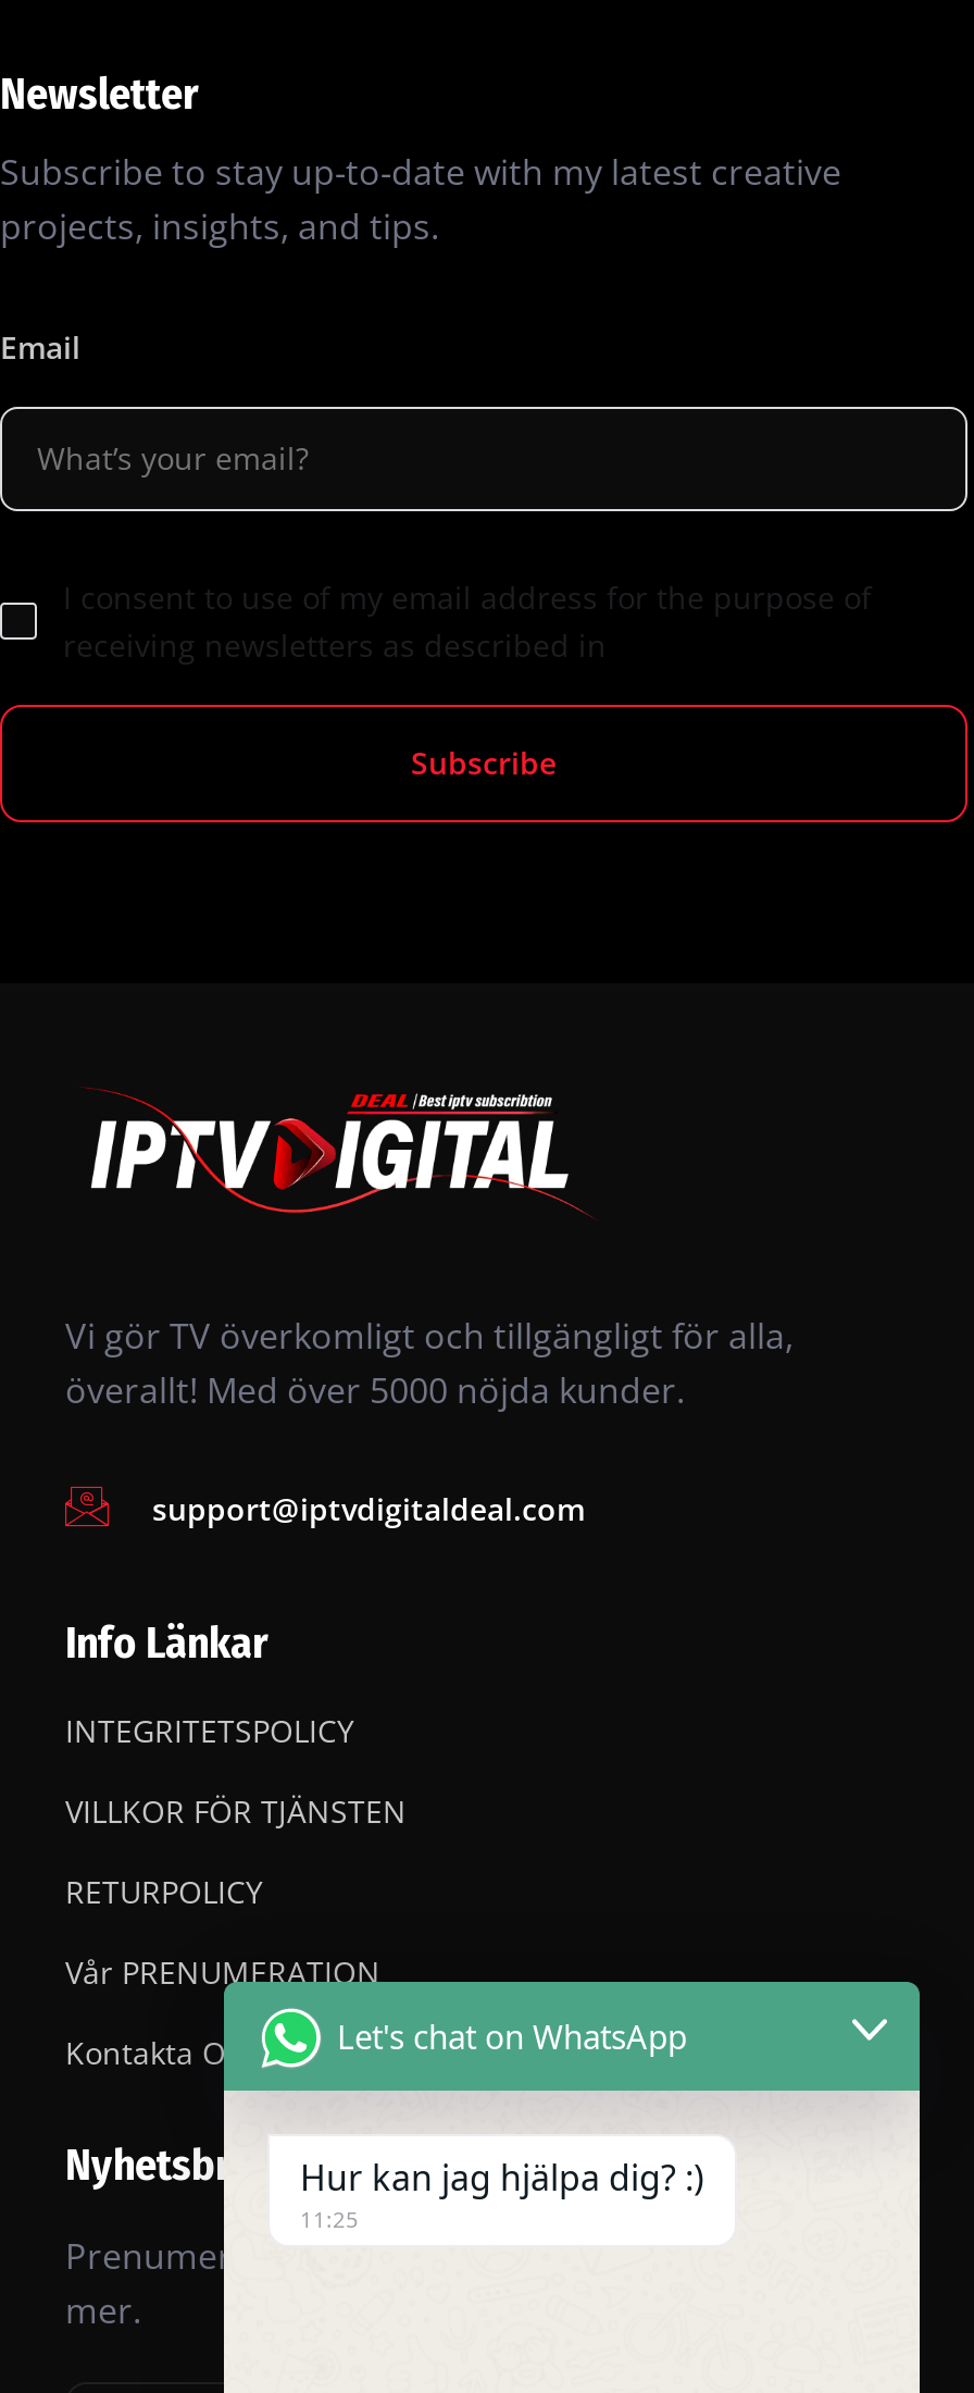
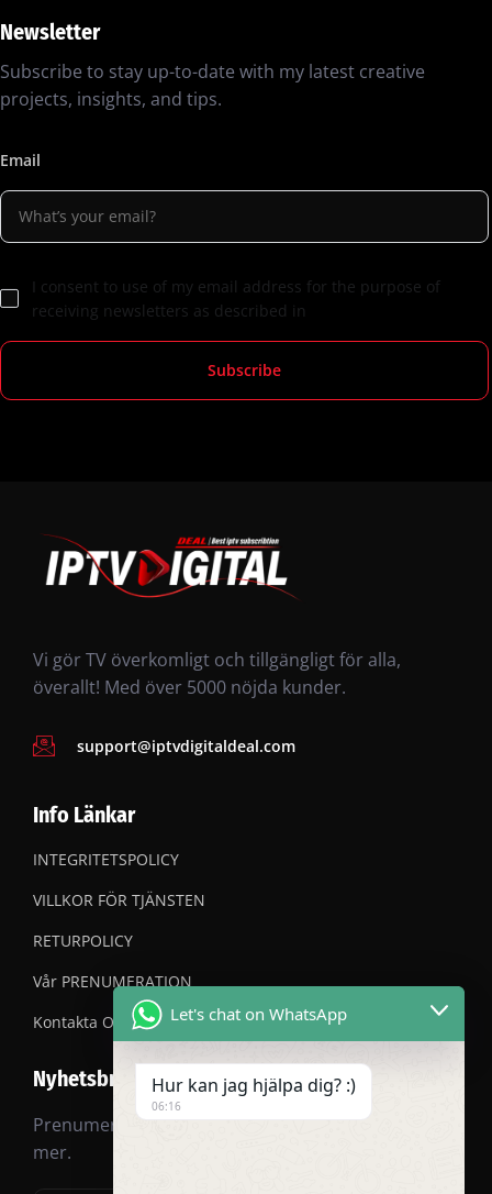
[300,2204,359,2234] 11:25 -> [152,1098,181,1114] 06:16

